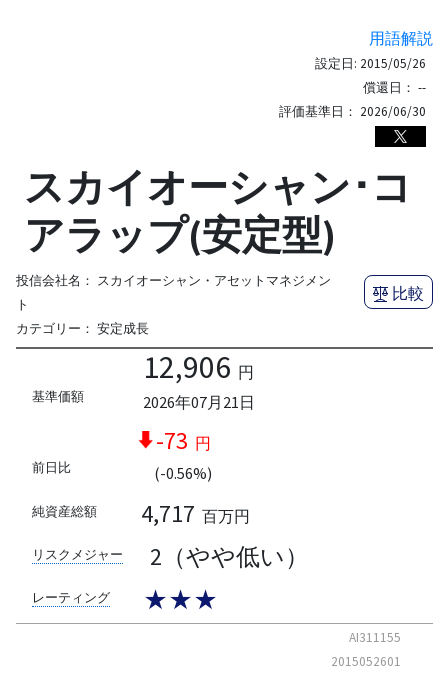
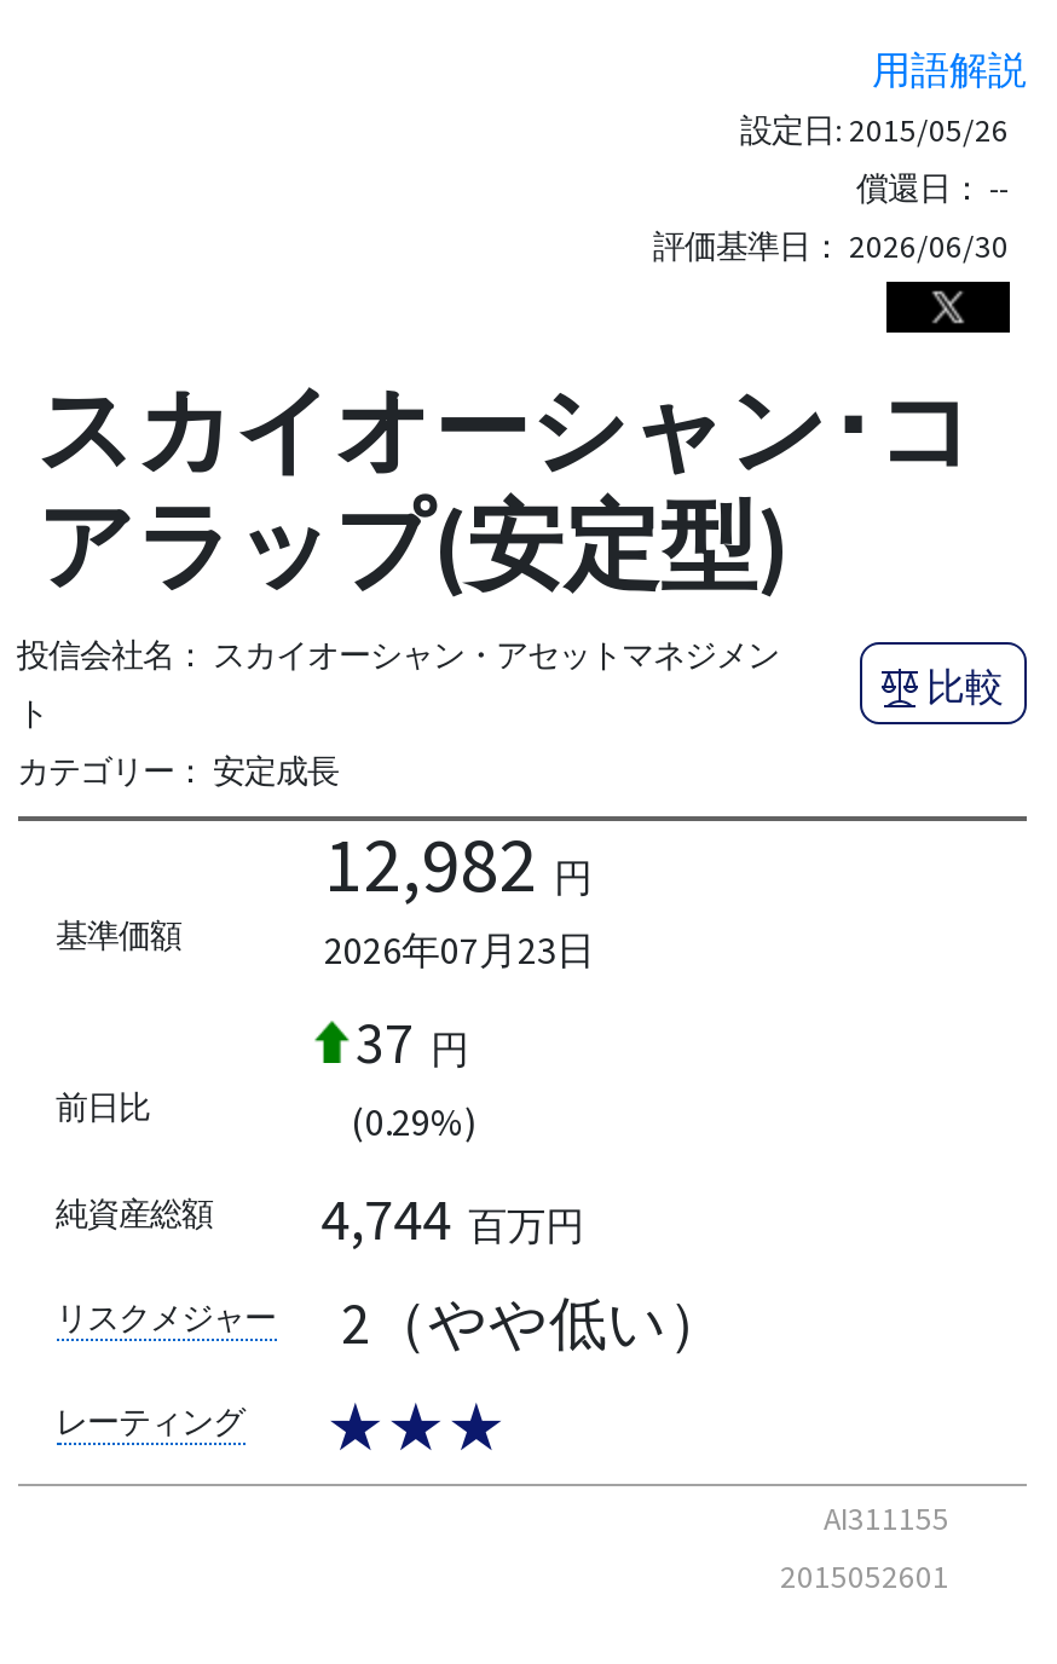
[142,347,253,387] 12,906 円 -> [324,815,593,912] 12,982 円
[142,392,254,412] 2026年07月21日 -> [324,924,595,973] 2026年07月23日
[155,425,210,456] -73 円 -> [356,1004,469,1079] 37 円
[153,463,211,483] (-0.56%) -> [351,1096,476,1144] (0.29%)
[141,498,250,529] 4,717 百万円 -> [321,1181,584,1256] 4,744 百万円

